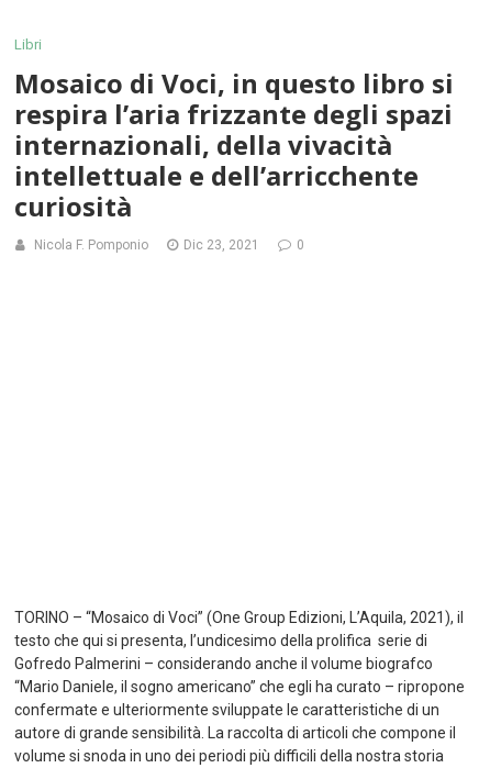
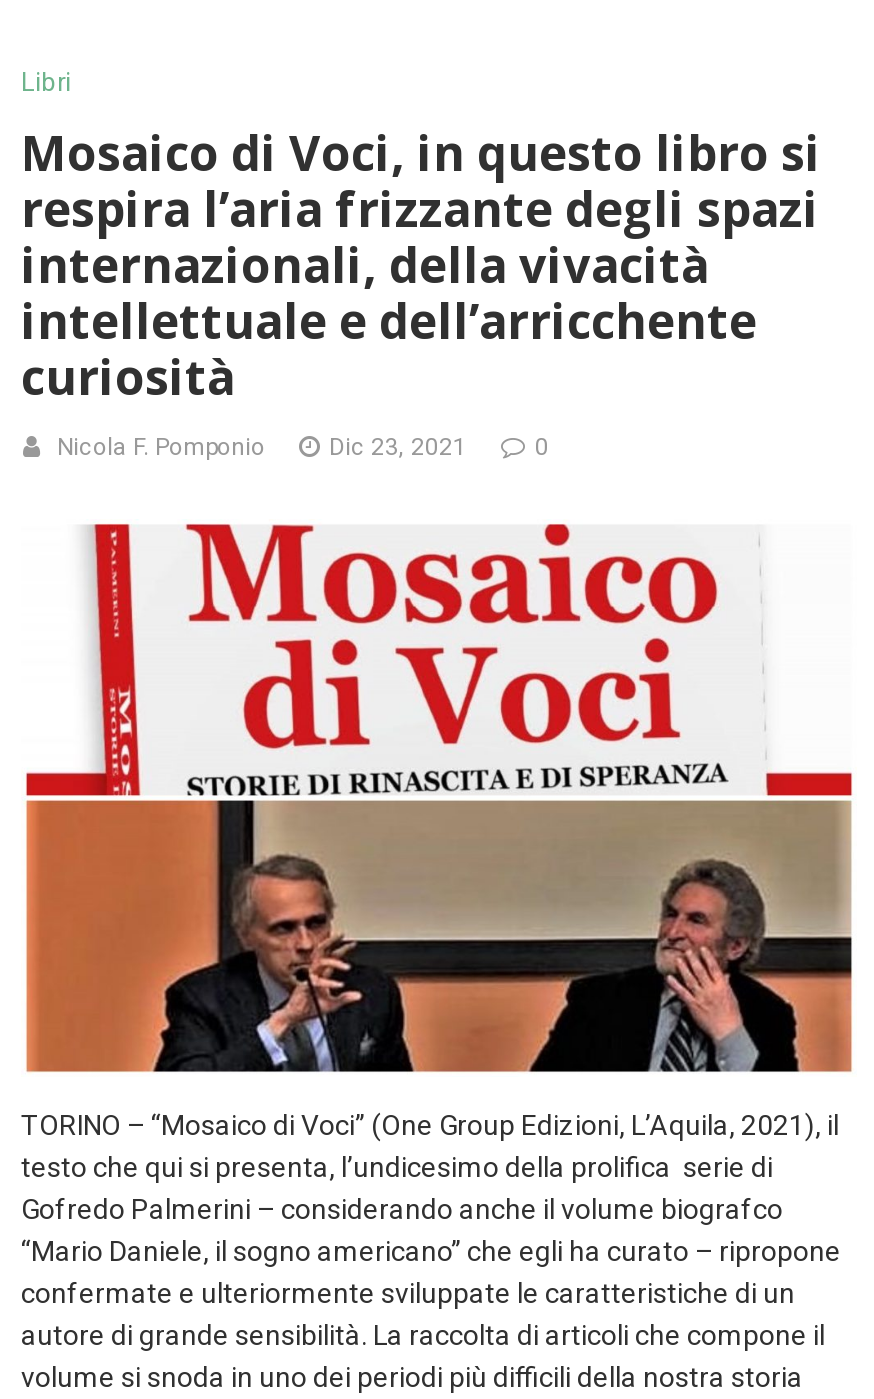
none -> [25,521,853,1075] [image]

